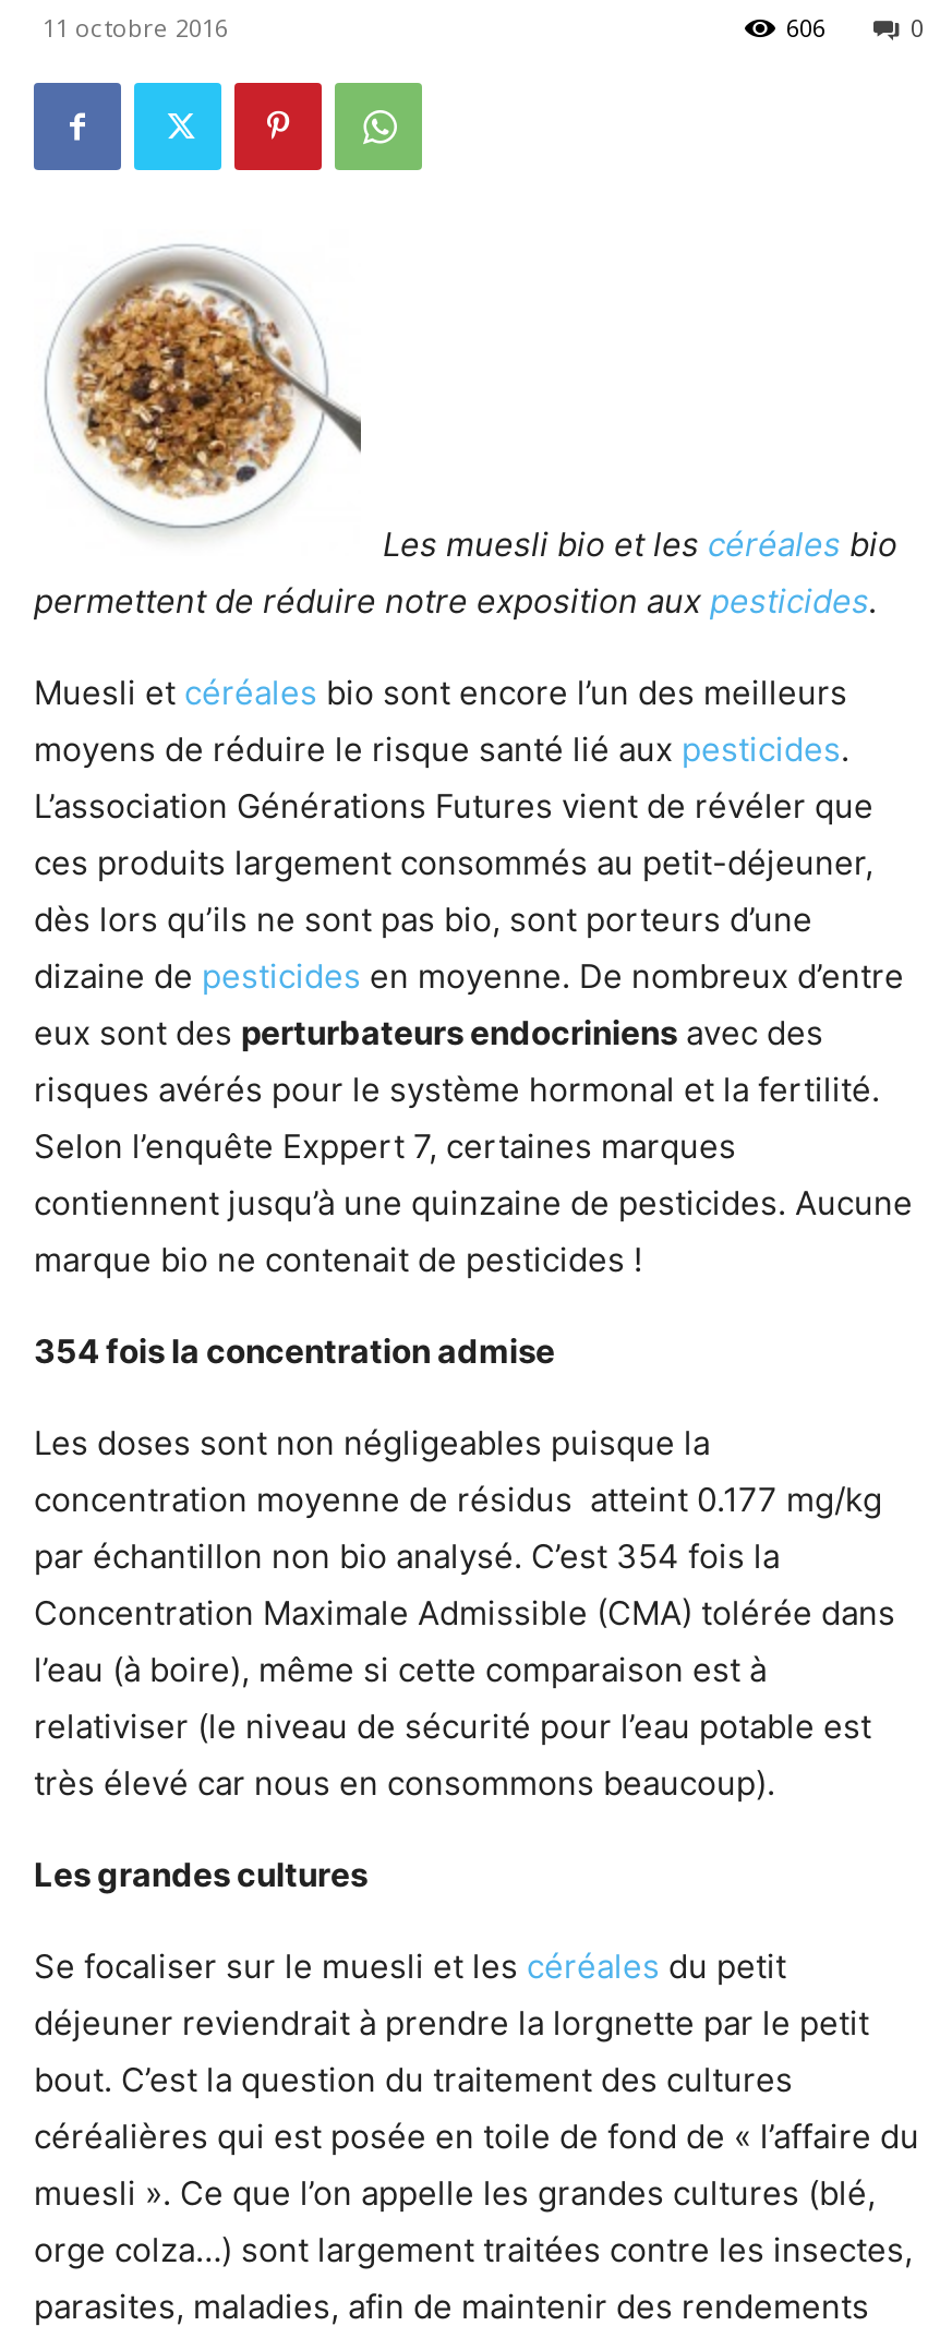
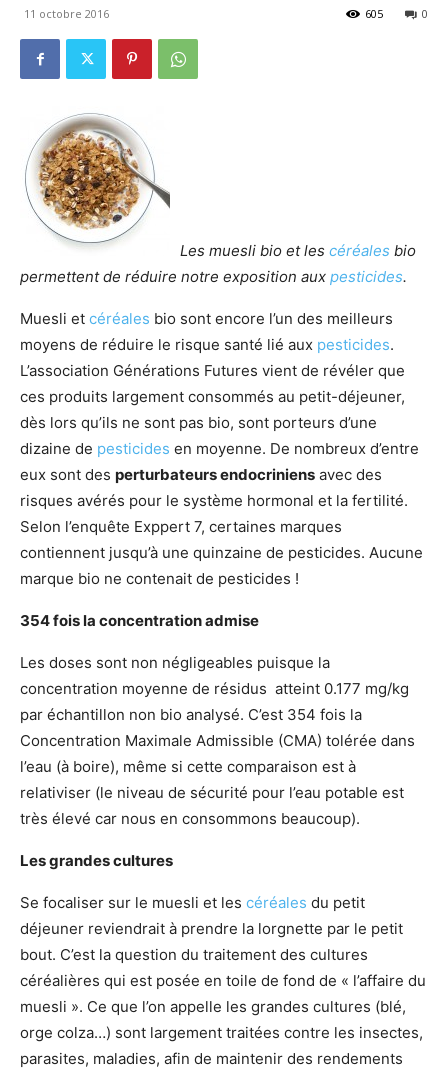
[786,11,825,44] 606 -> [365,6,383,21] 605

